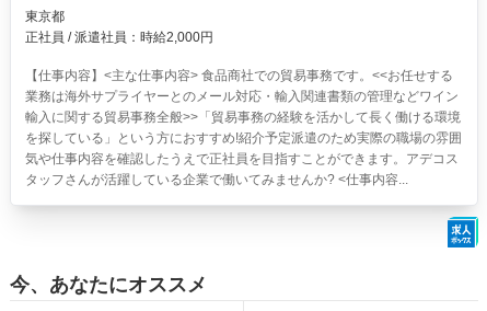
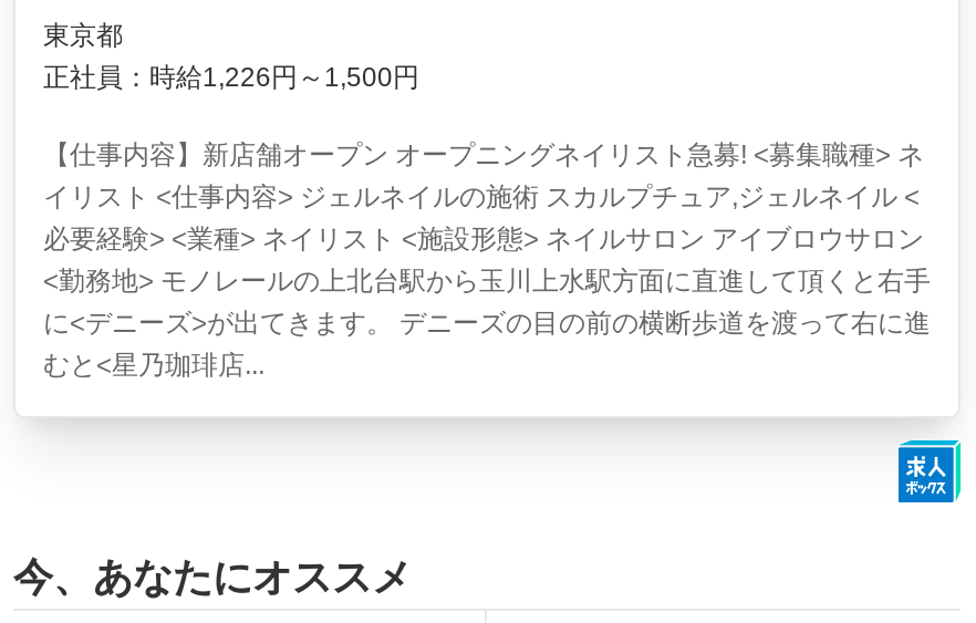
[25,30,213,45] 正社員 / 派遣社員：時給2,000円 -> [43,63,419,94] 正社員：時給1,226円～1,500円
[25,68,461,188] 【仕事内容】<主な仕事内容> 食品商社での貿易事務です。<<お任せする | 業務は海外サプライヤーとのメール対応・輸入関連書類の管理などワイン | 輸入に関する貿易事務全般>>「貿易事務の経験を活かして長く働ける環境 | を探している」という方におすすめ!紹介予定派遣のため実際の職場の雰囲 | 気や仕事内容を確認したうえで正社員を目指すことができます。アデコス | タッフさんが活躍している企業で働いてみませんか? <仕事内容... -> [43,140,931,382] 【仕事内容】新店舗オープン オープニングネイリスト急募! <募集職種> ネ | イリスト <仕事内容> ジェルネイルの施術 スカルプチュア,ジェルネイル < | 必要経験> <業種> ネイリスト <施設形態> ネイルサロン アイブロウサロン | <勤務地> モノレールの上北台駅から玉川上水駅方面に直進して頂くと右手 | に<デニーズ>が出てきます。 デニーズの目の前の横断歩道を渡って右に進 | むと<星乃珈琲店...

